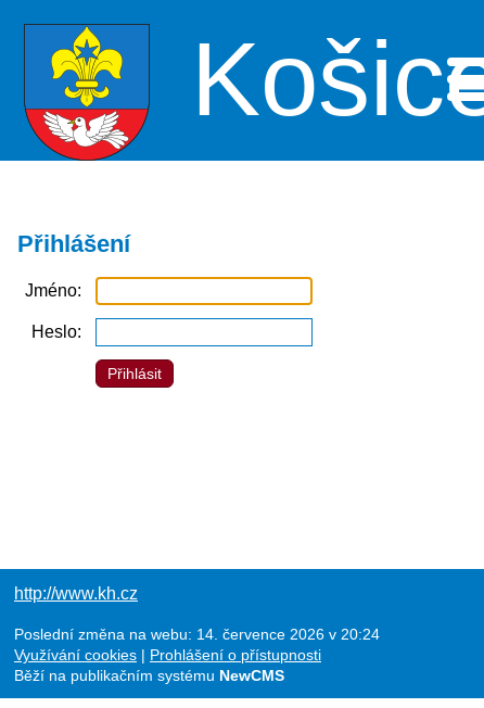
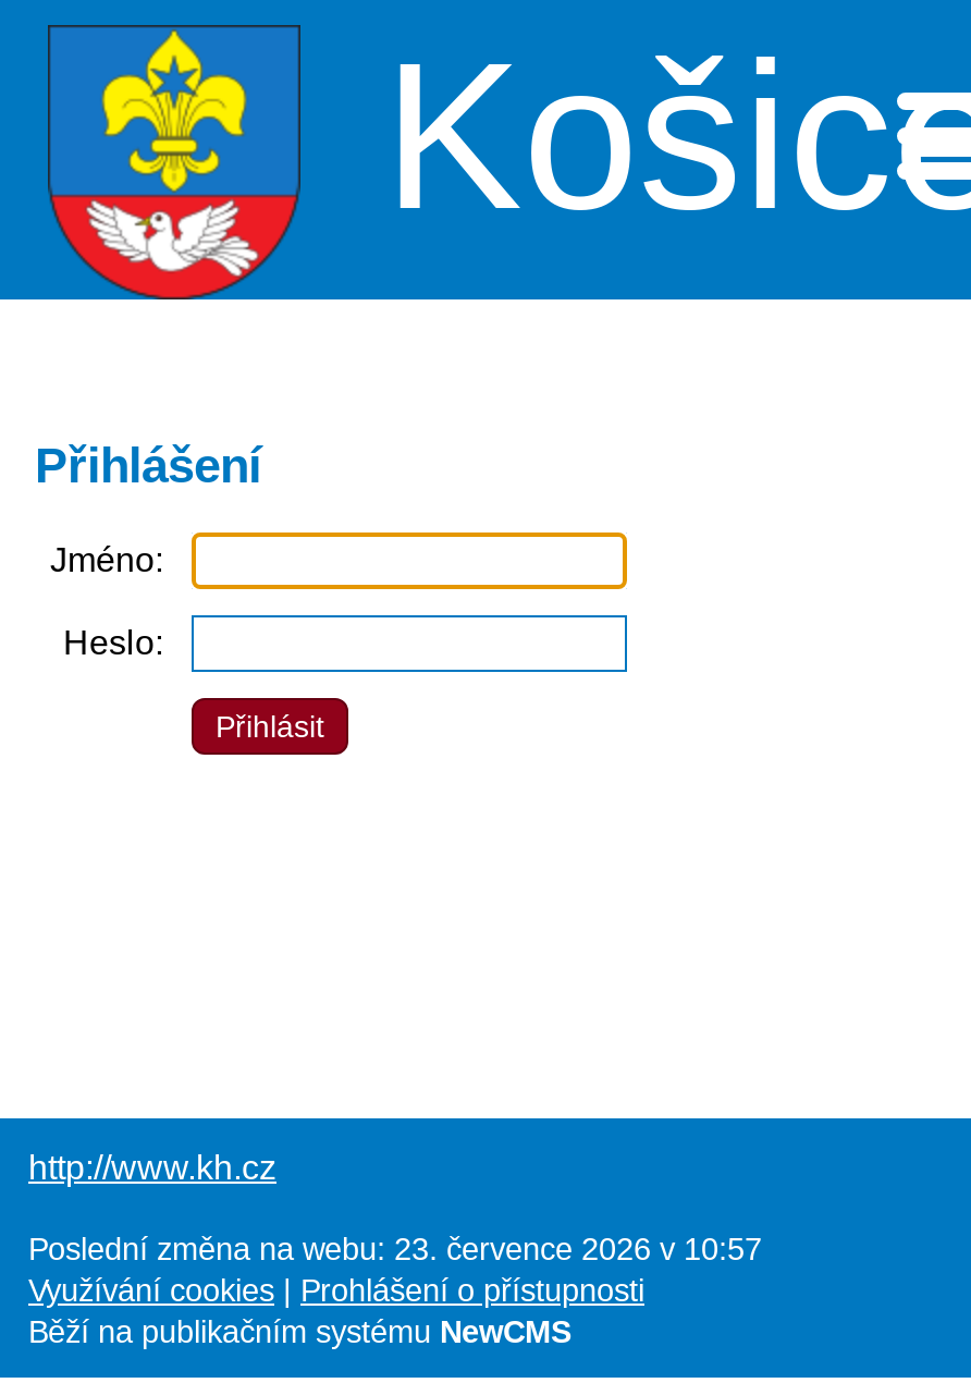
[14,625,380,643] Poslední změna na webu: 14. července 2026 v 20:24 -> [28,1232,762,1266] Poslední změna na webu: 23. července 2026 v 10:57

